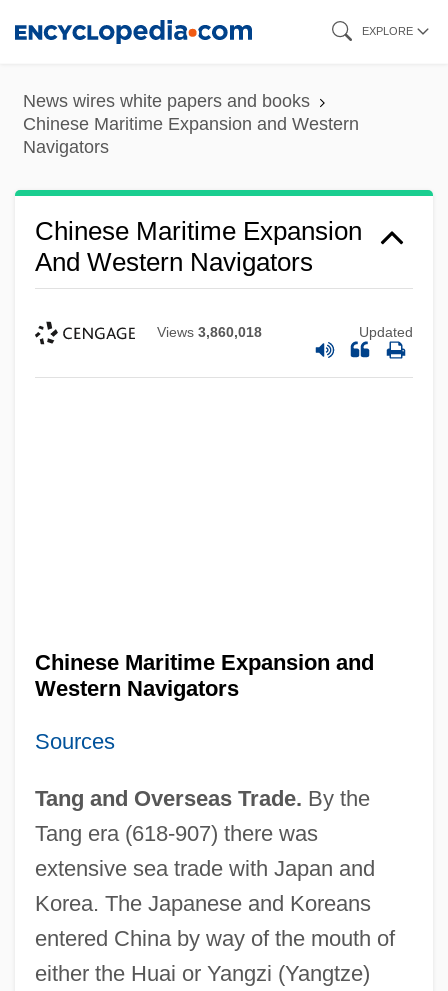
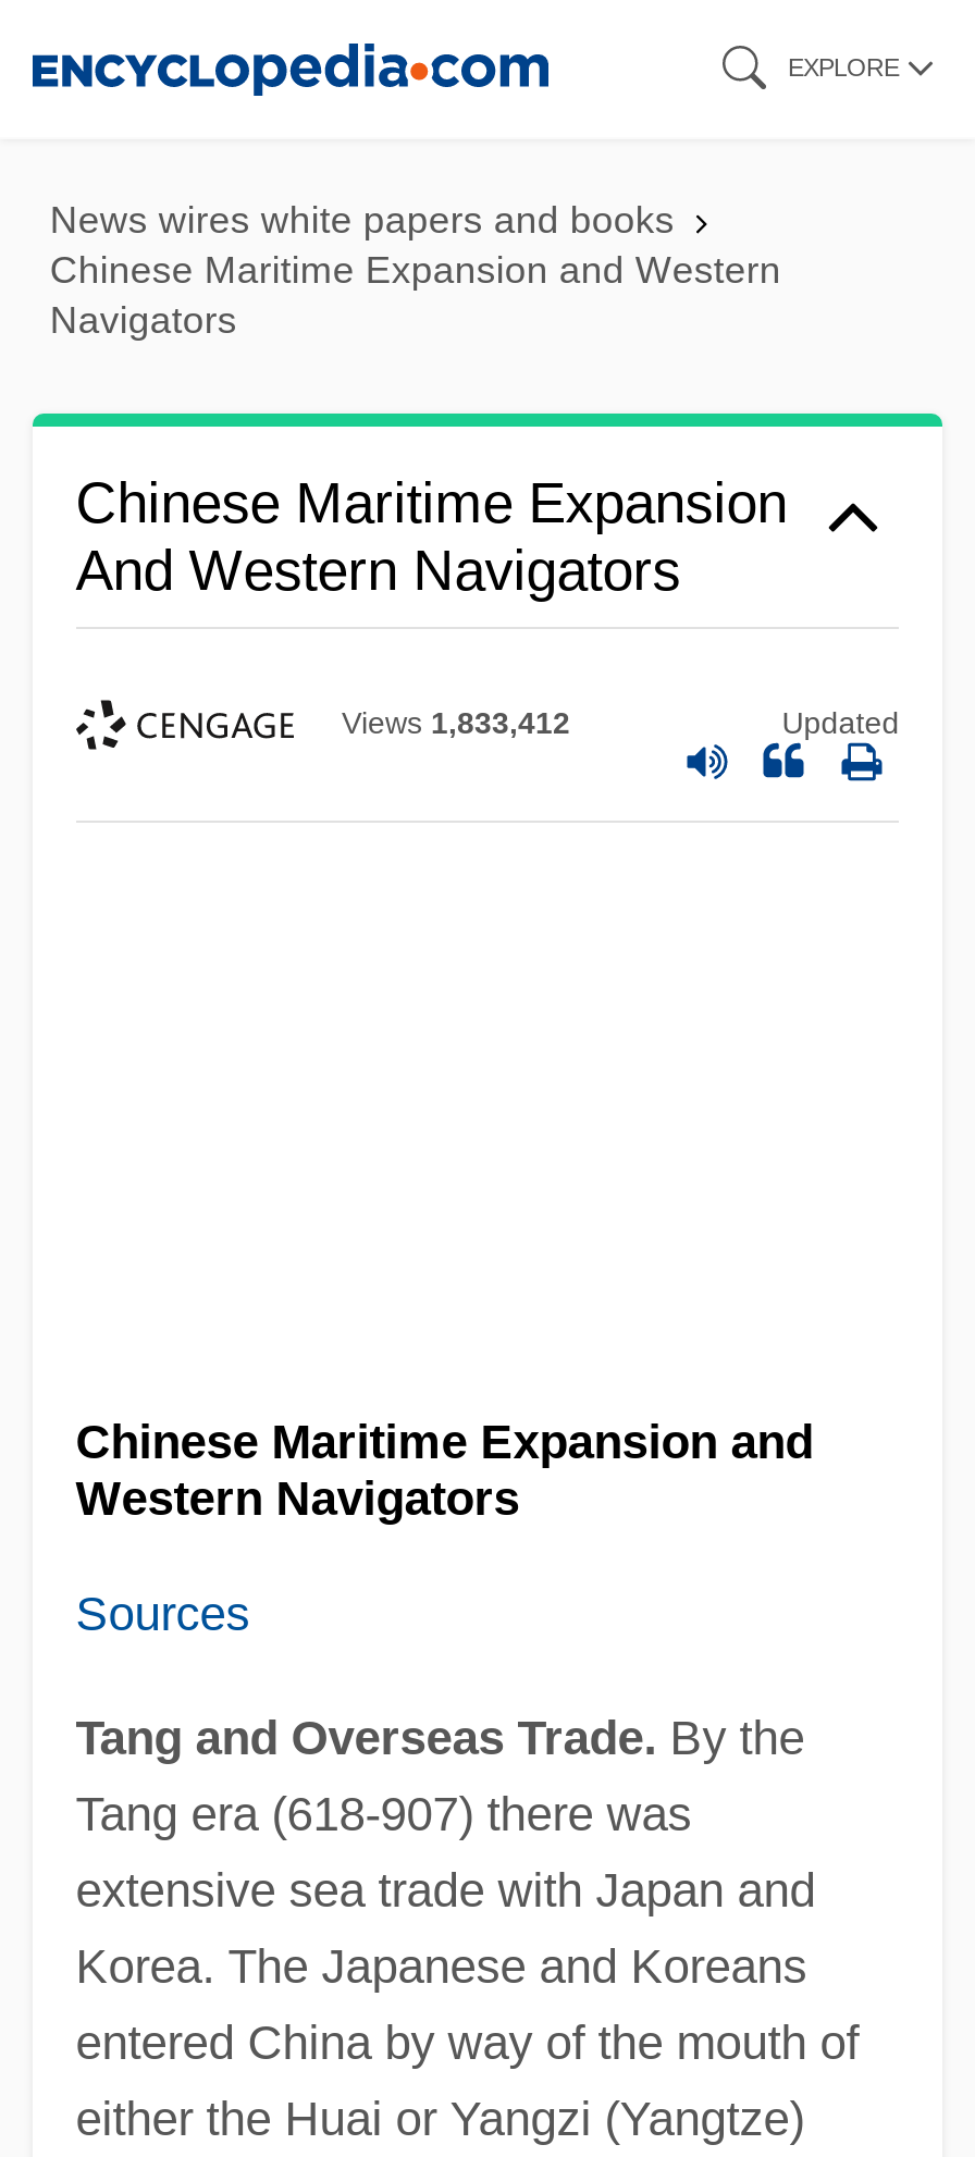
[157,324,262,340] Views 3,860,018 -> [342,706,570,741] Views 1,833,412

